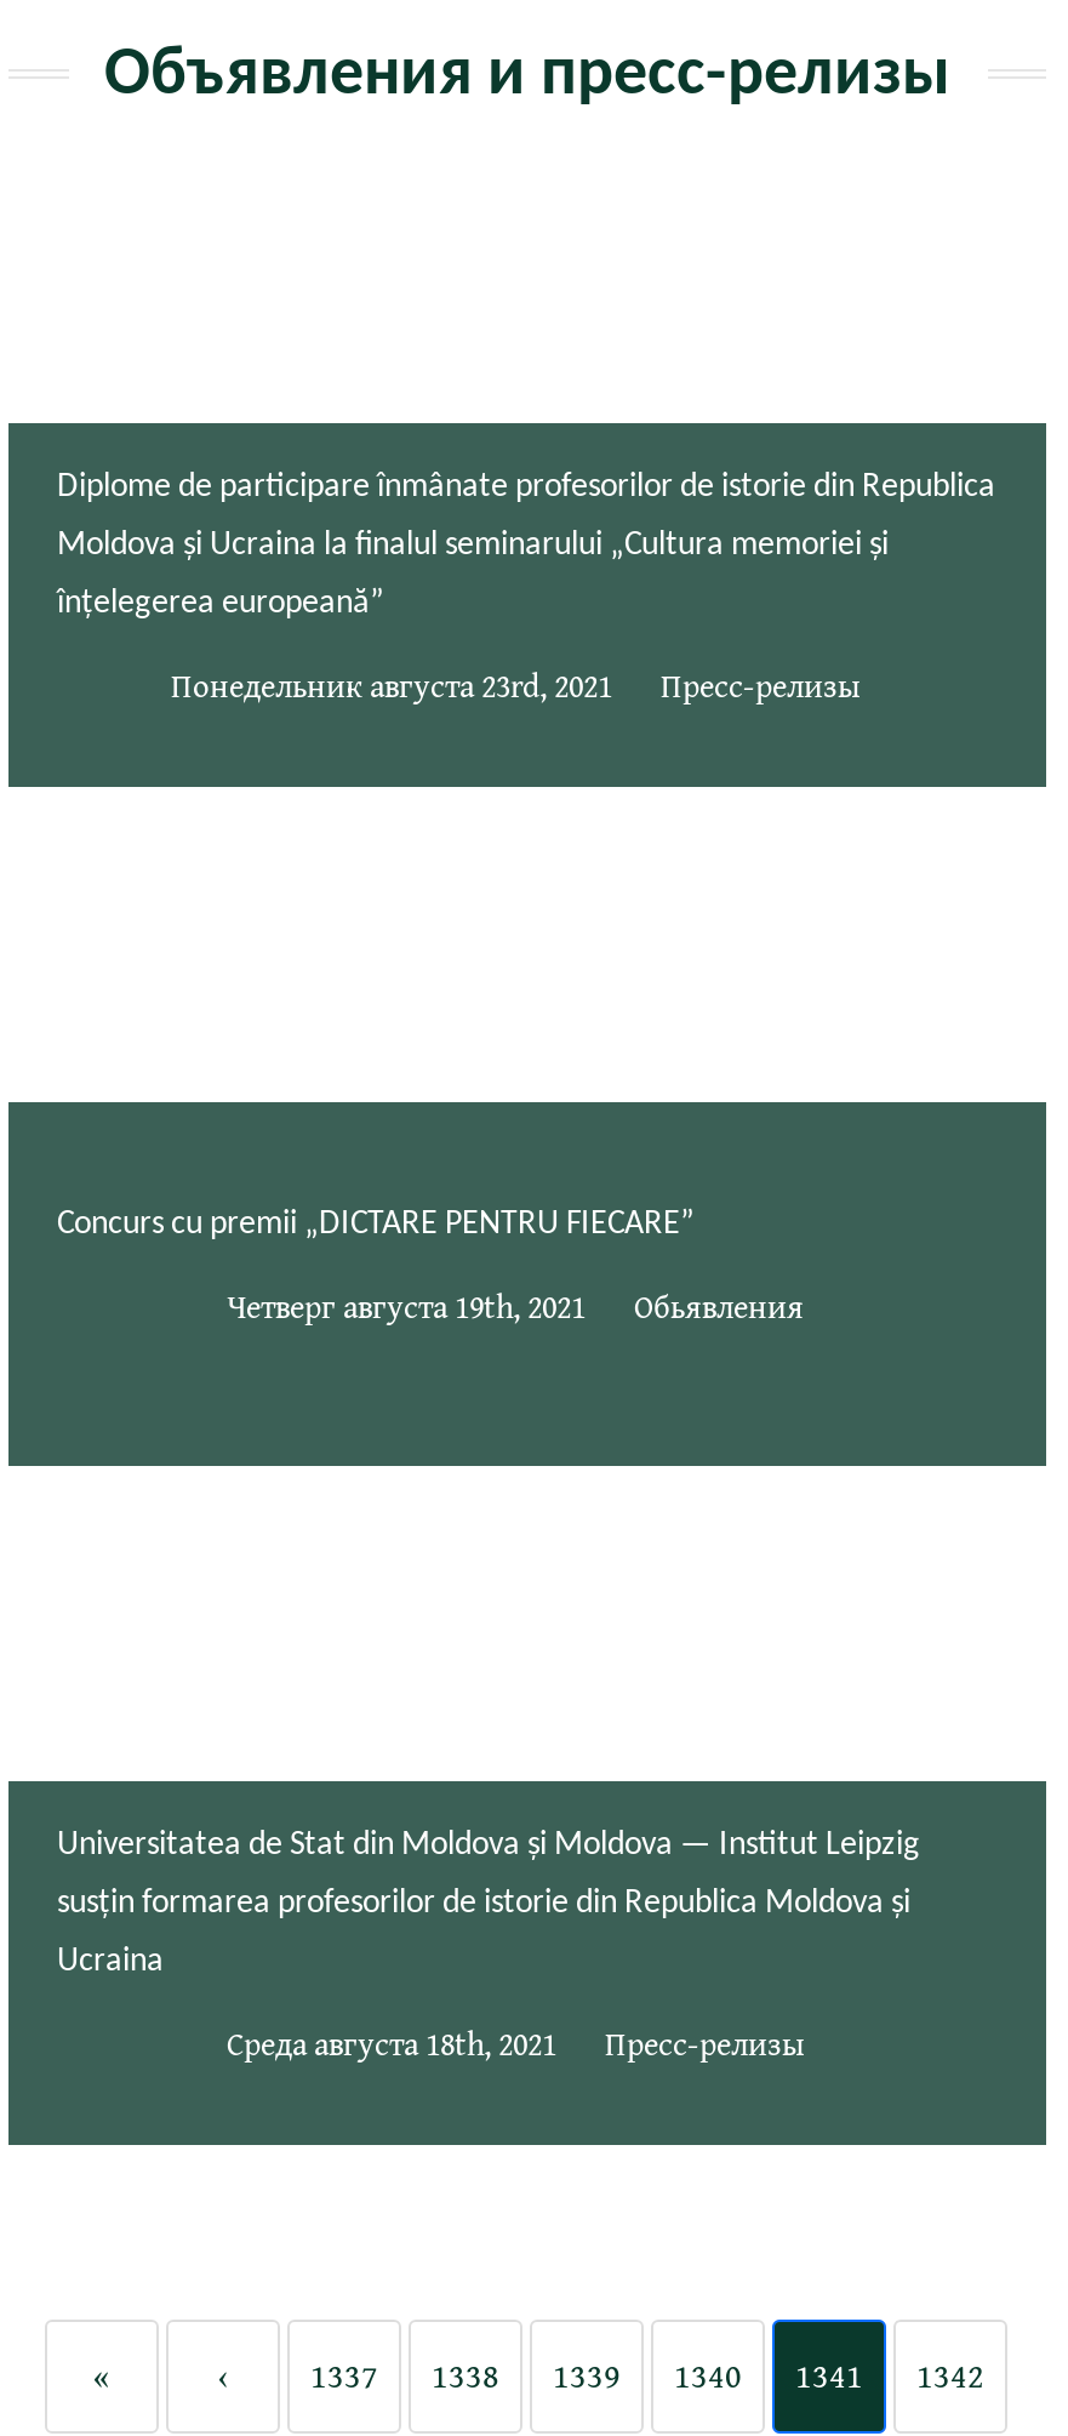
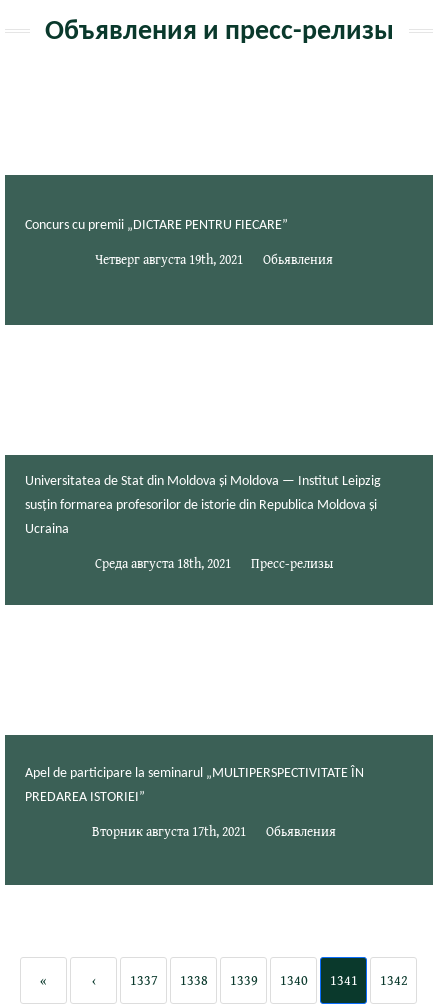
[57,469,995,708] Diplome de participare înmânate profesorilor de istorie din Republica | Moldova și Ucraina la finalul seminarului „Cultura memoriei și | înțelegerea europeană” | Понедельник августа 23rd, 2021 | Пресс-релизы -> none
moved [57,1207,920,2066] -> [25,218,381,573]: Concurs cu premii „DICTARE PENTRU FIECARE” | Четверг августа 19th, 2021 | Обьявления | Universitatea de Stat din Moldova și Moldova — Institut Leipzig | susțin formarea profesorilor de istorie din Republica Moldova și | Ucraina | Среда августа 18th, 2021 | Пресс-релизы
none -> [25,766,364,841] Apel de participare la seminarul „MULTIPERSPECTIVITATE ÎN | PREDAREA ISTORIEI” | Вторник августа 17th, 2021 | Обьявления

